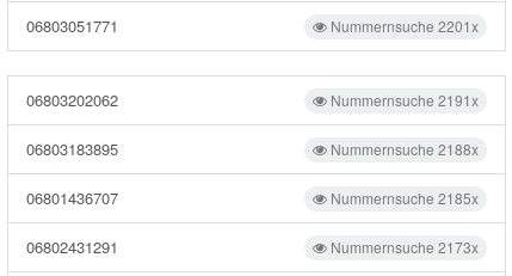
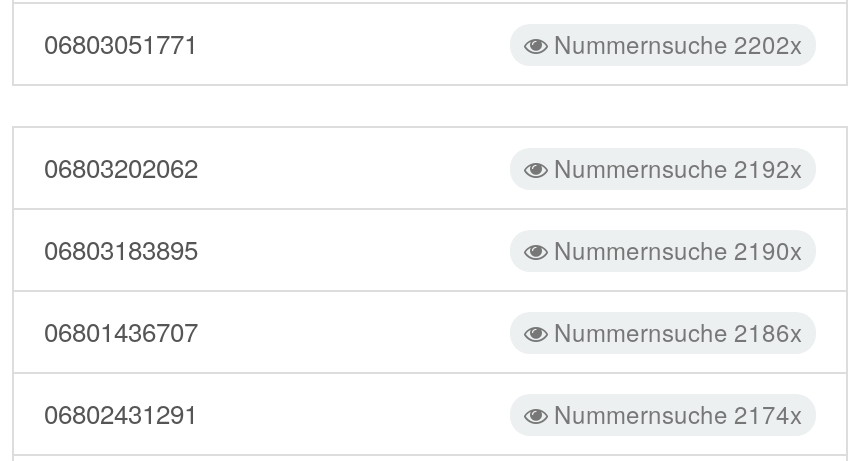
[327,16,479,36] Nummernsuche 2201x -> [548,26,802,60] Nummernsuche 2202x
[327,90,479,110] Nummernsuche 2191x -> [548,150,802,184] Nummernsuche 2192x
[327,139,479,159] Nummernsuche 2188x -> [548,232,802,266] Nummernsuche 2190x
[327,188,479,208] Nummernsuche 2185x -> [548,314,802,348] Nummernsuche 2186x
[327,237,479,257] Nummernsuche 2173x -> [548,396,802,430] Nummernsuche 2174x

